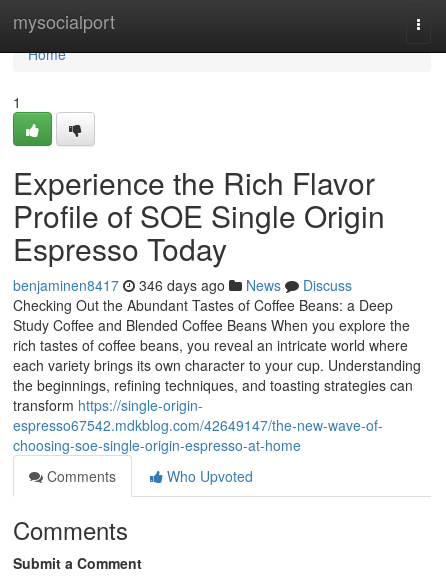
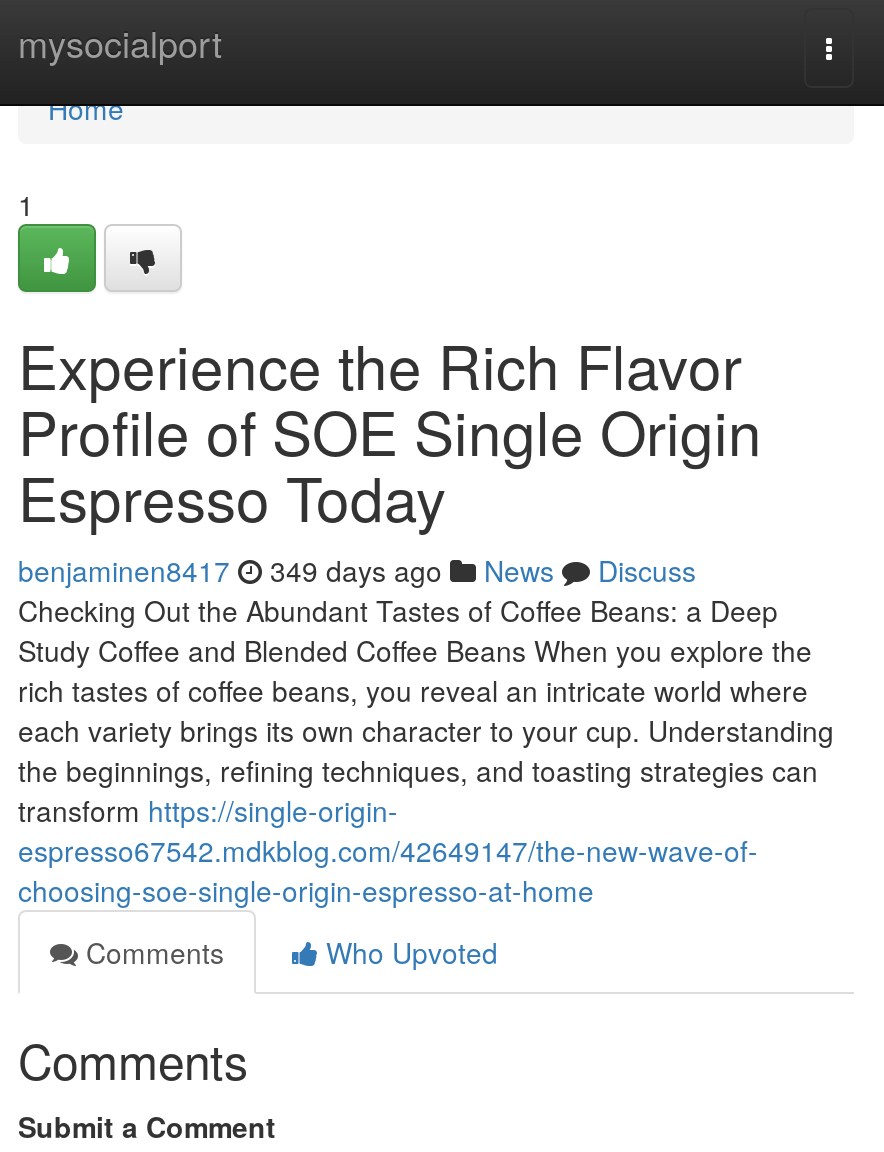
[13,275,352,295] benjaminen8417 346 days ago News Discuss -> [18,550,696,590] benjaminen8417 349 days ago News Discuss

